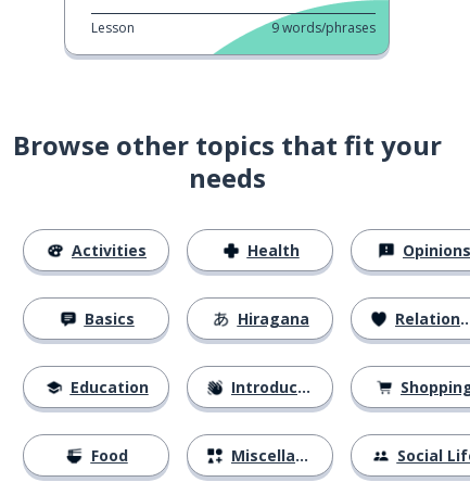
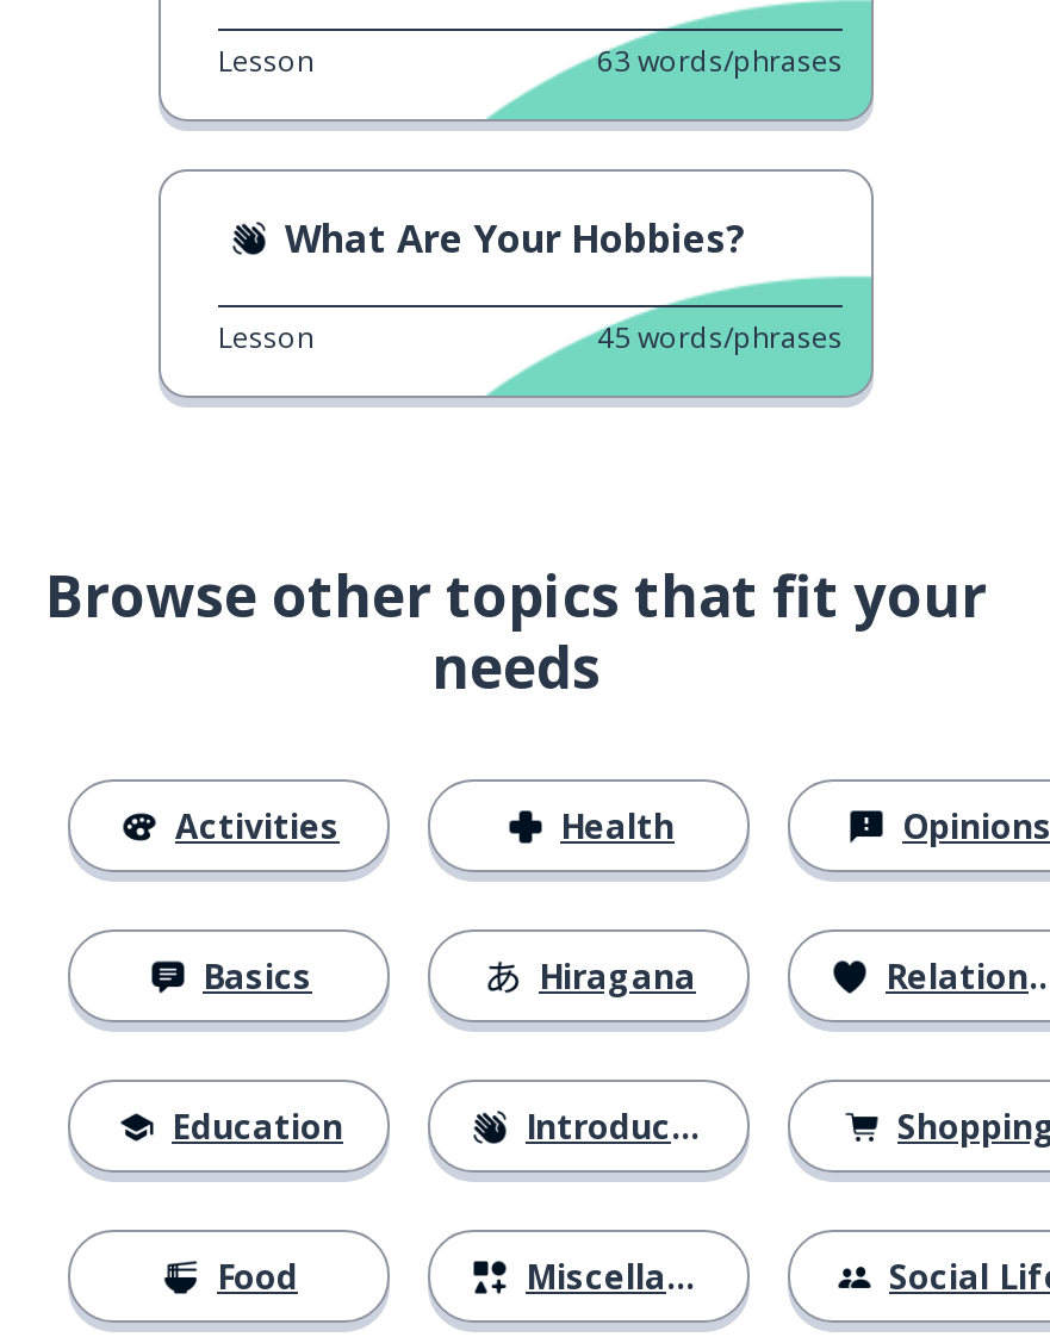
[271,18,376,37] 9 words/phrases -> [218,40,843,357] 63 words/phrases | What Are Your Hobbies? | Lesson | 45 words/phrases

